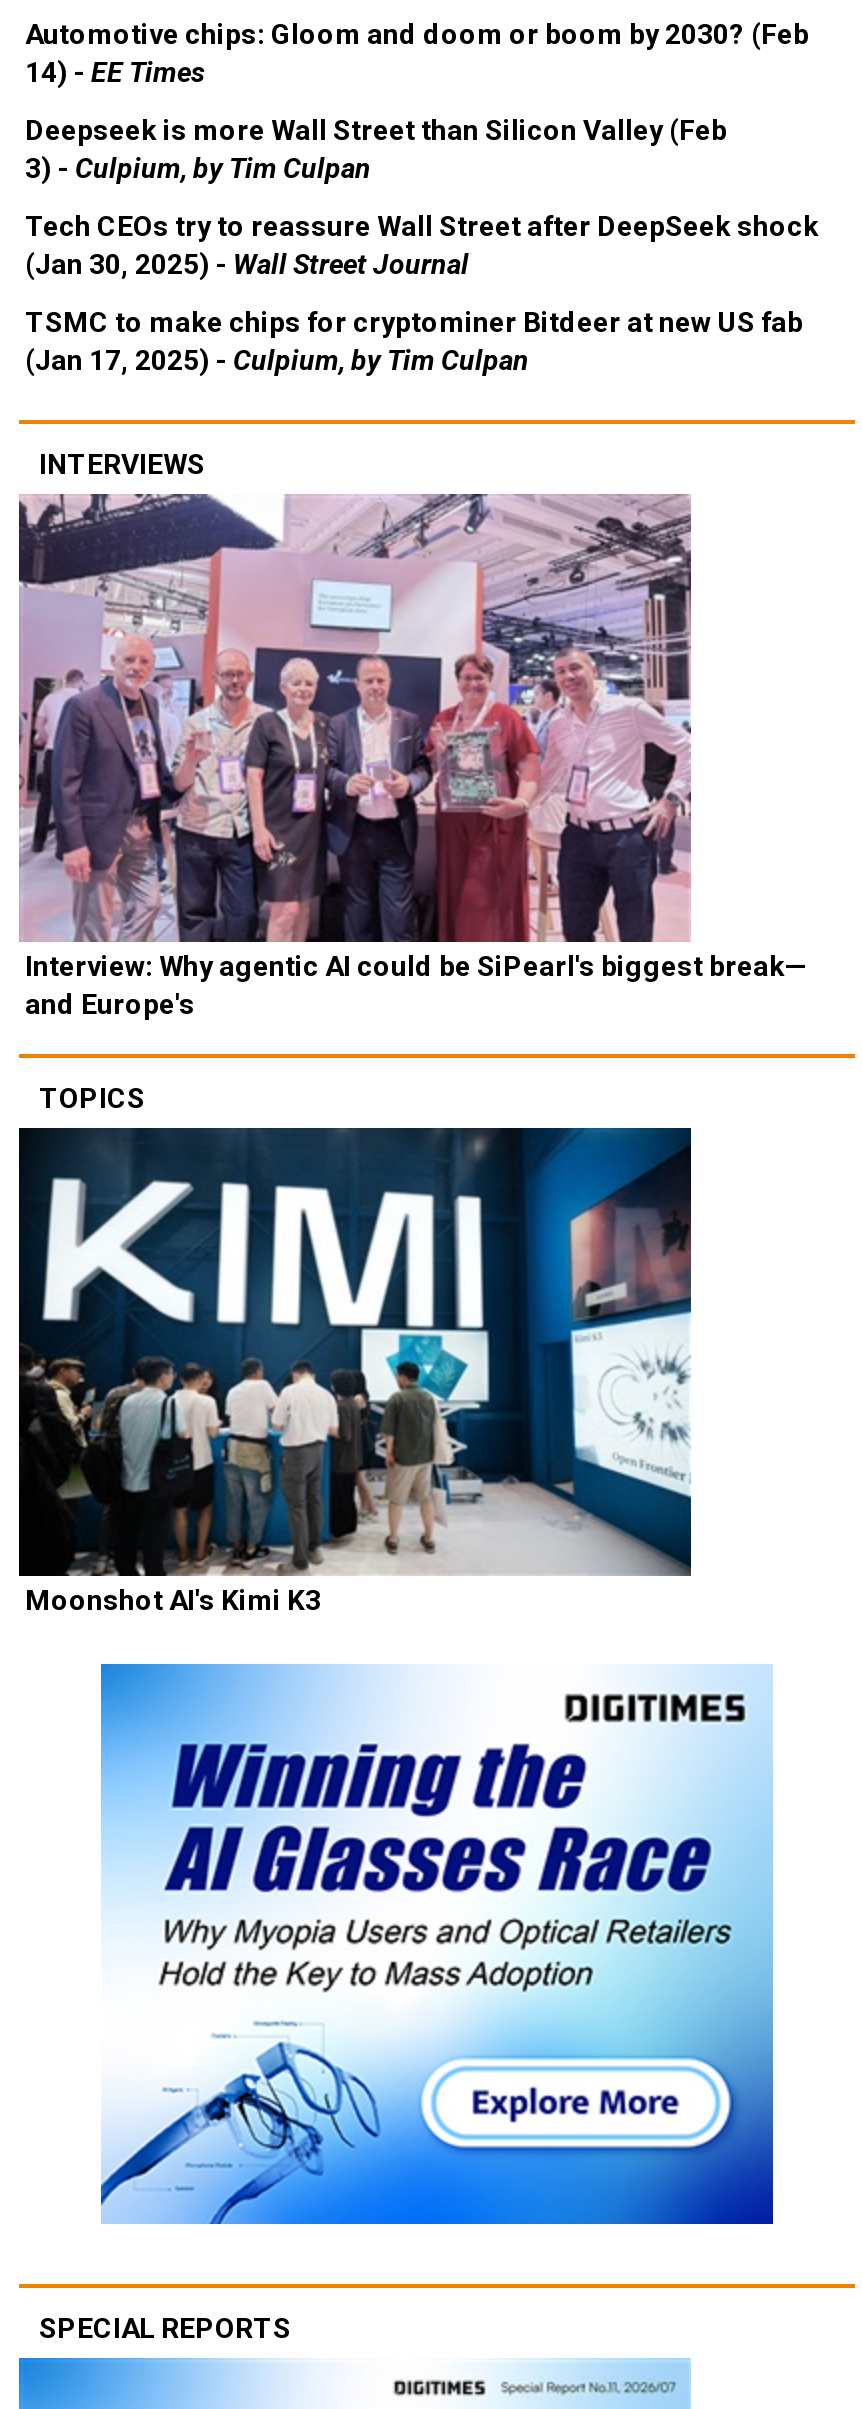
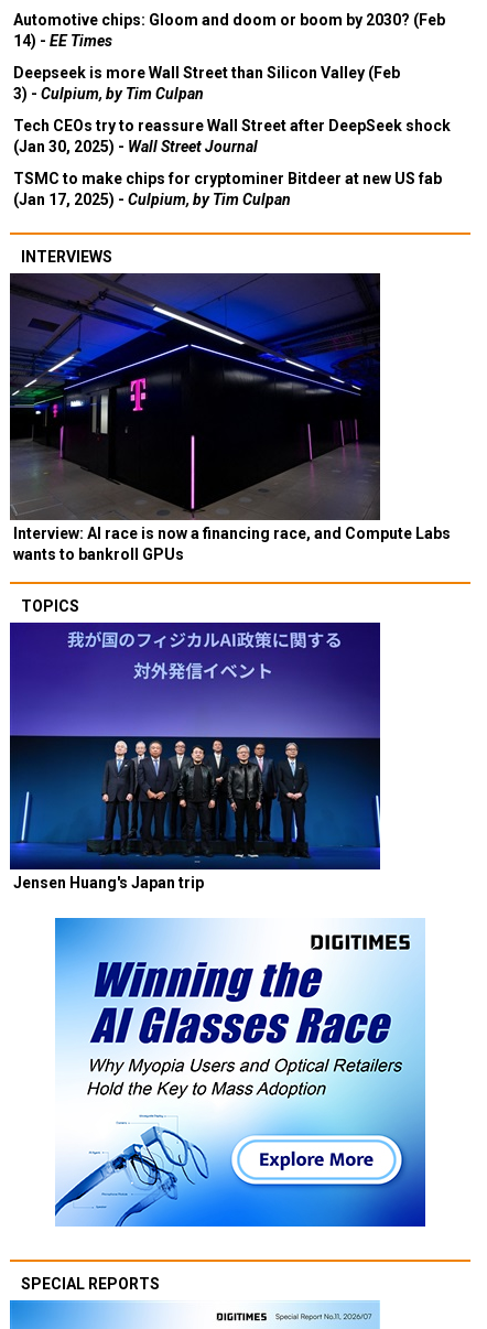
[17,493,807,1019] [image] | Interview: Why agentic AI could be SiPearl's biggest break— | and Europe's -> [9,272,451,563] [image] | Interview: AI race is now a financing race, and Compute Labs | wants to bankroll GPUs
[17,1125,693,1615] [image] | Moonshot AI's Kimi K3 -> [9,622,381,892] [image] | Jensen Huang's Japan trip

